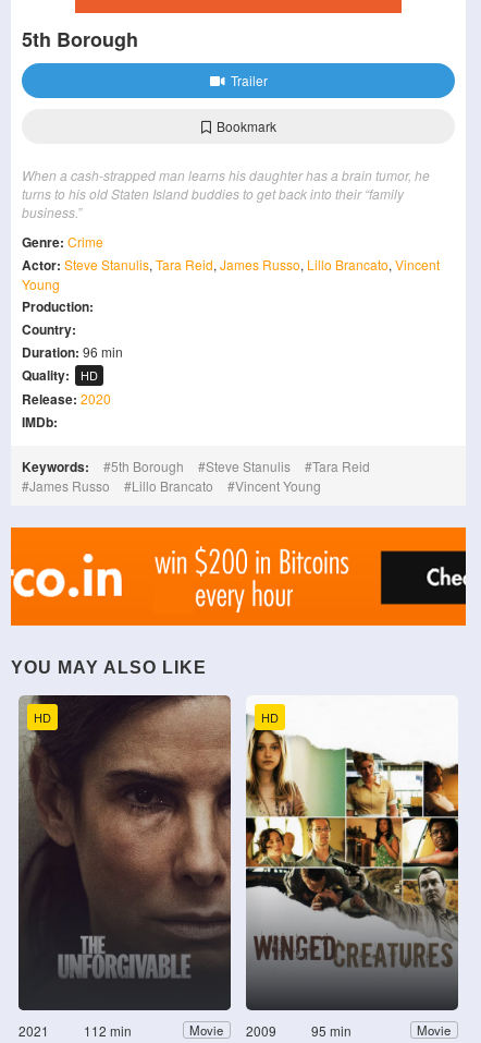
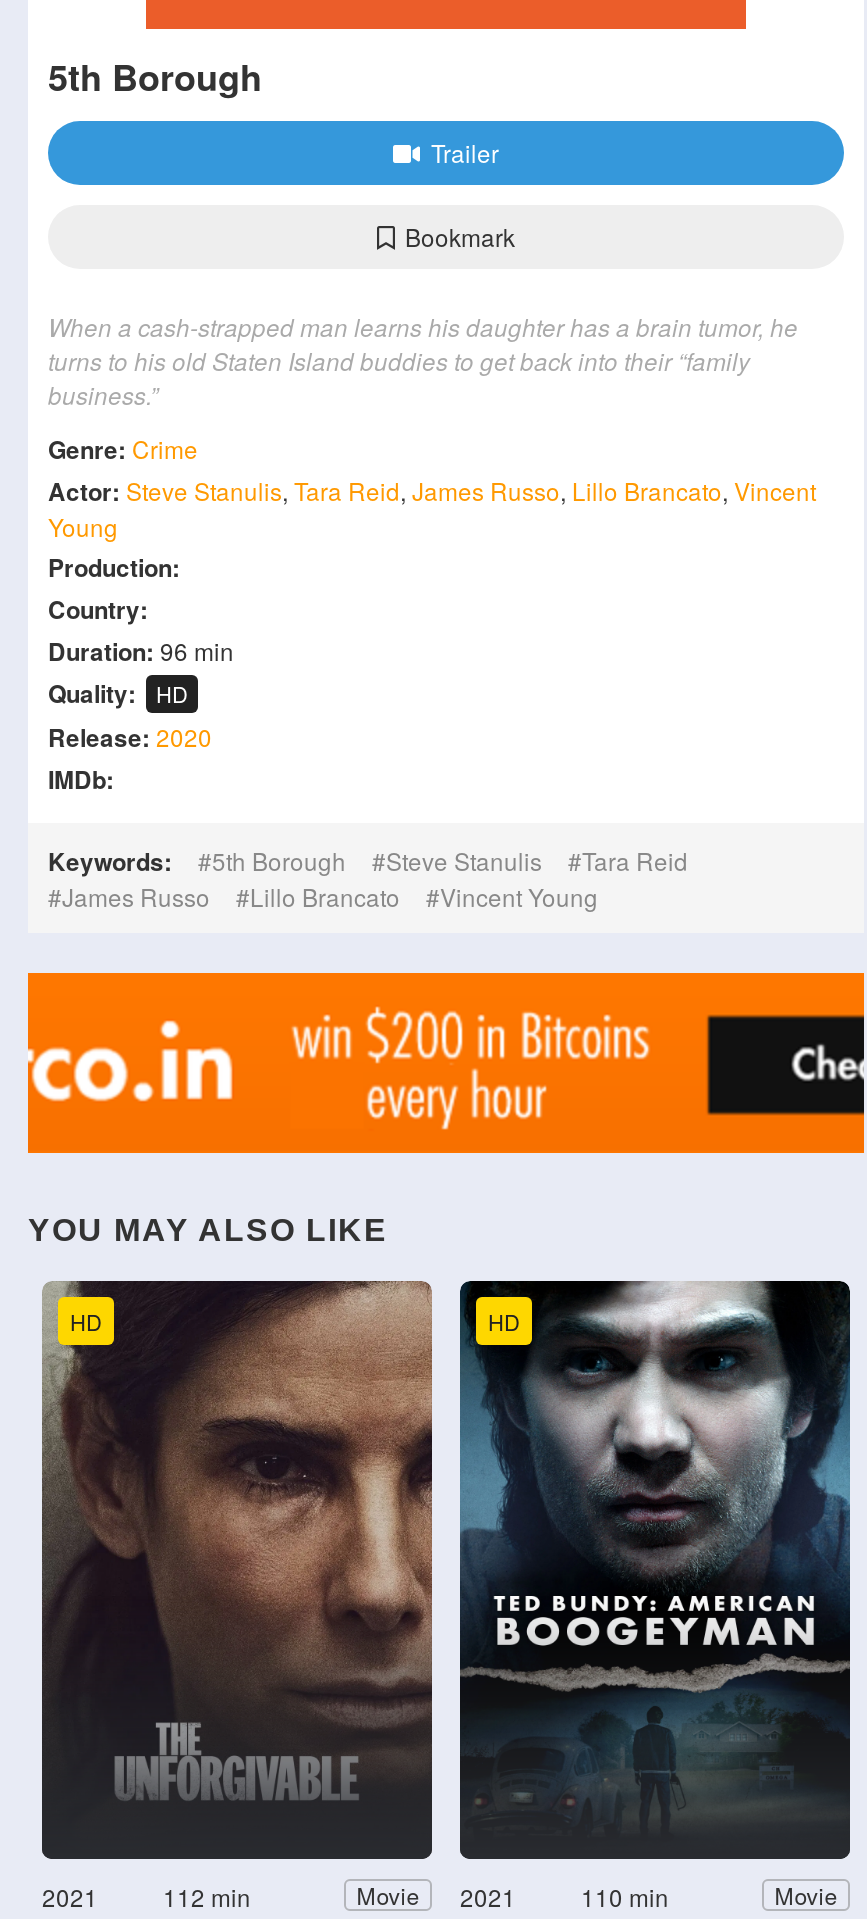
[245,695,459,1039] [image] | 2009 -> [458,1279,852,1912] [image] | 2021
[312,1021,352,1039] 95 min -> [581,1878,669,1912] 110 min

